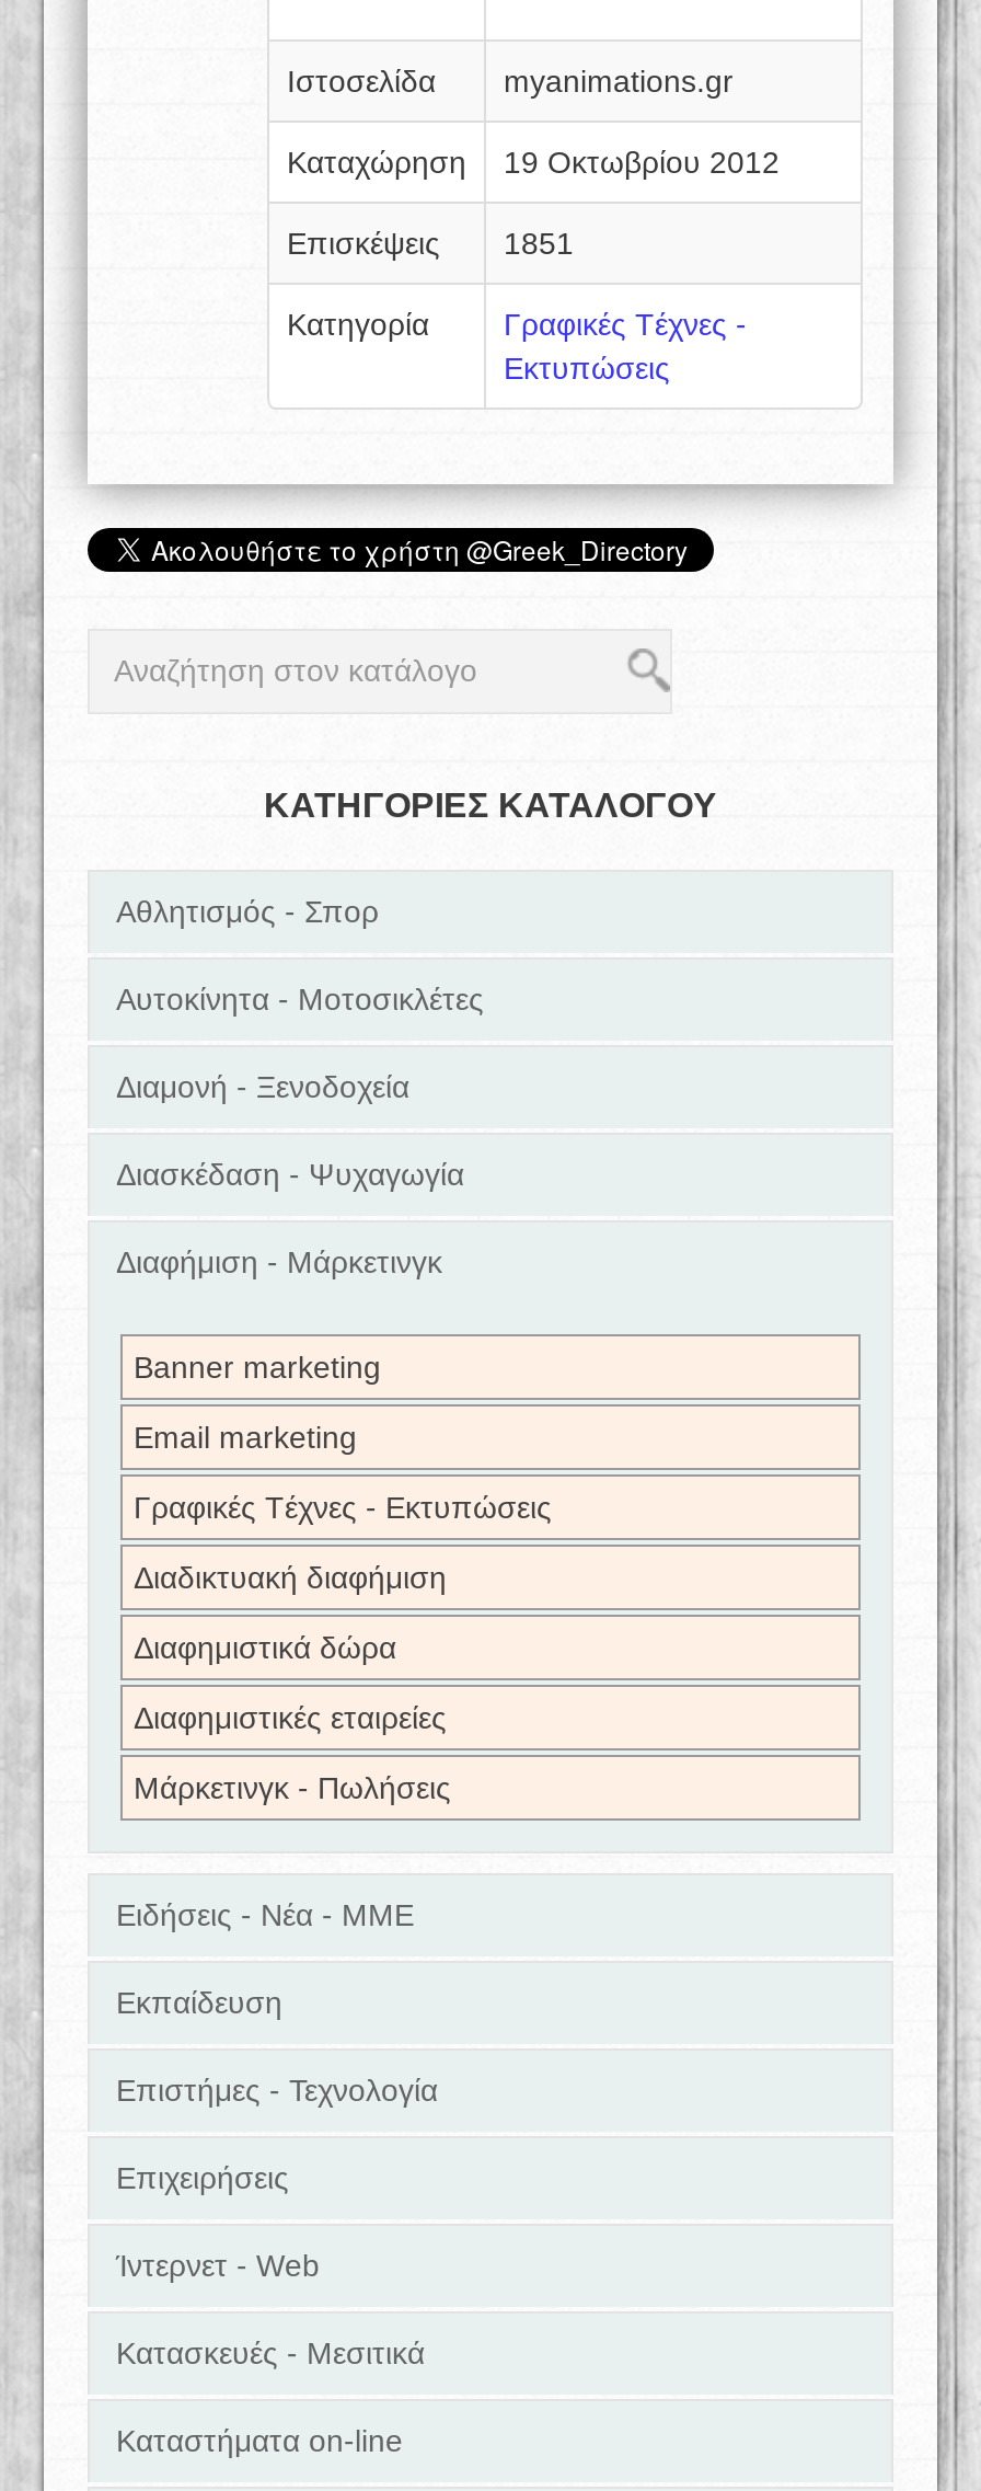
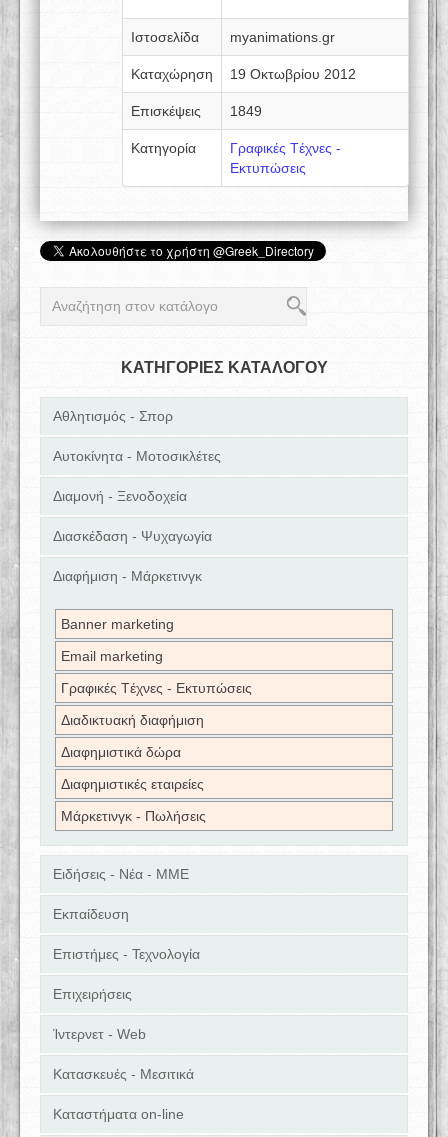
[287,226,574,261] Επισκέψεις 1851 -> [131,103,262,119] Επισκέψεις 1849

